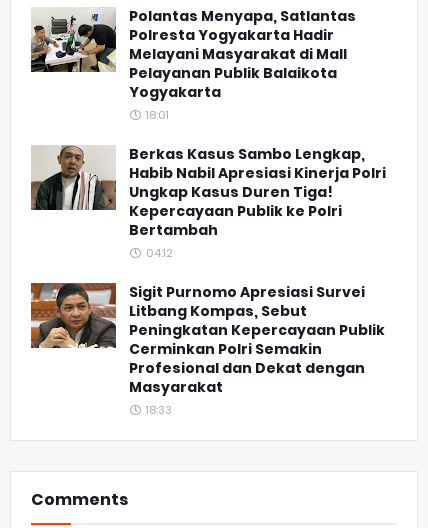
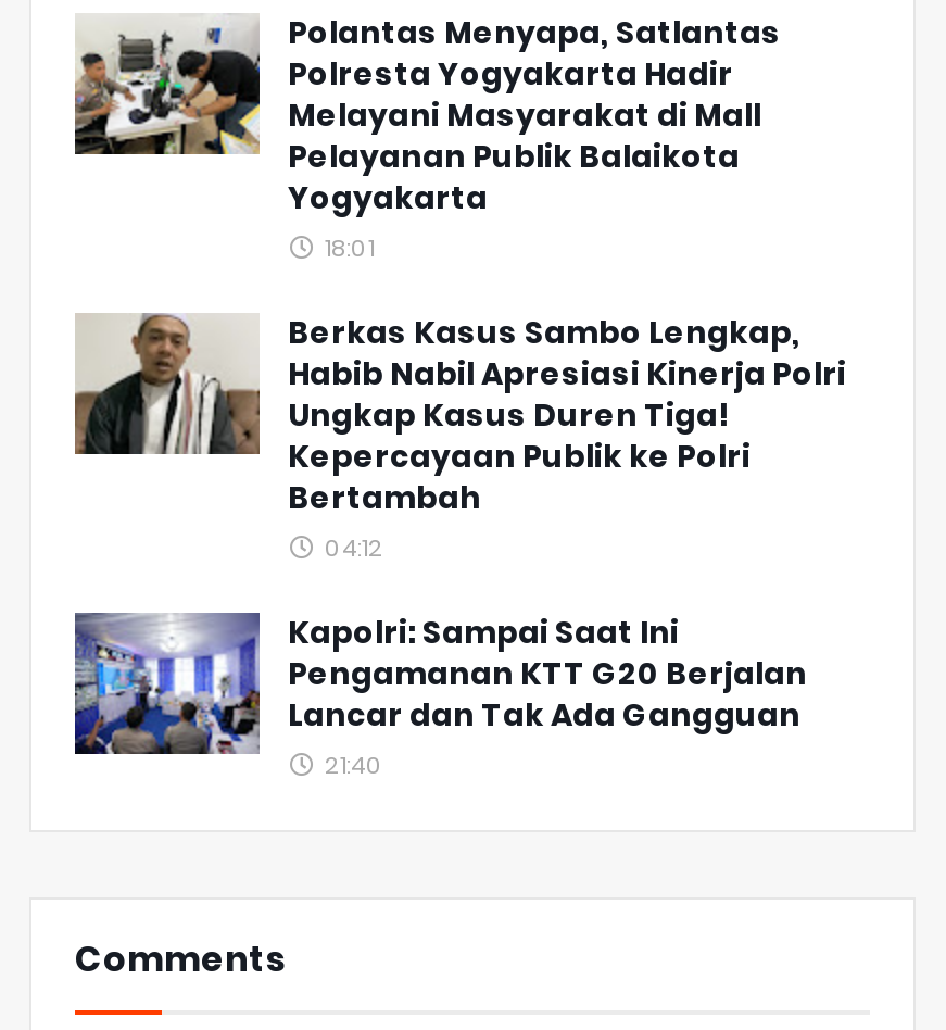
[30,282,385,418] [image] | Sigit Purnomo Apresiasi Survei | Litbang Kompas, Sebut | Peningkatan Kepercayaan Publik | Cerminkan Polri Semakin | Profesional dan Dekat dengan | Masyarakat | 18:33 -> [73,611,807,782] [image] | Kapolri: Sampai Saat Ini | Pengamanan KTT G20 Berjalan | Lancar dan Tak Ada Gangguan | 21:40

